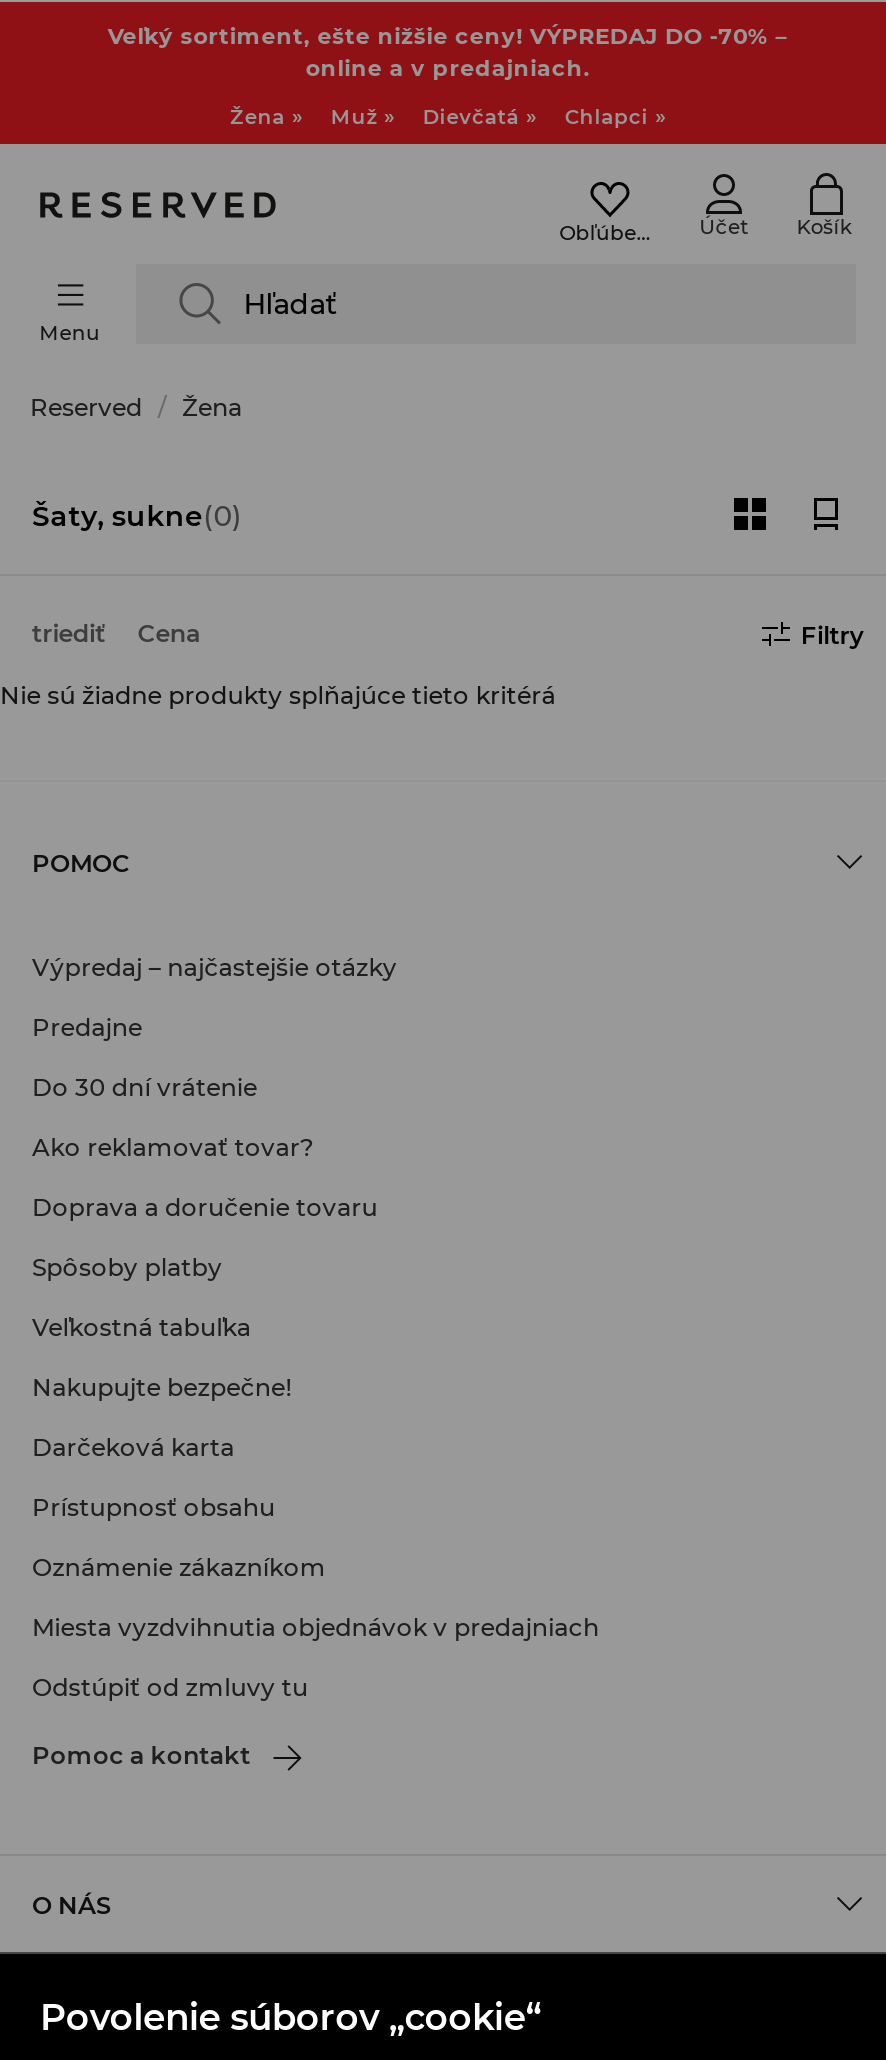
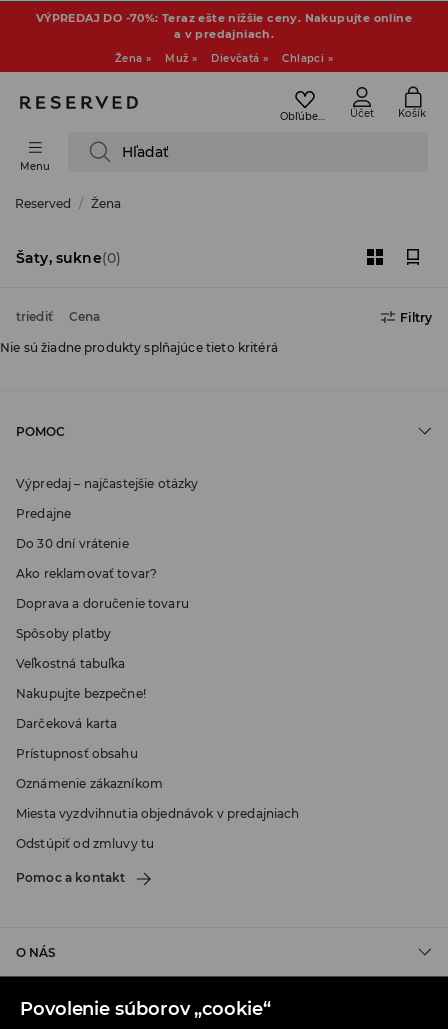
[108,22,788,82] Veľký sortiment, ešte nižšie ceny! VÝPREDAJ DO -70% – | online a v predajniach. -> [36,11,412,41] VÝPREDAJ DO -70%: Teraz ešte nižšie ceny. Nakupujte online | a v predajniach.

